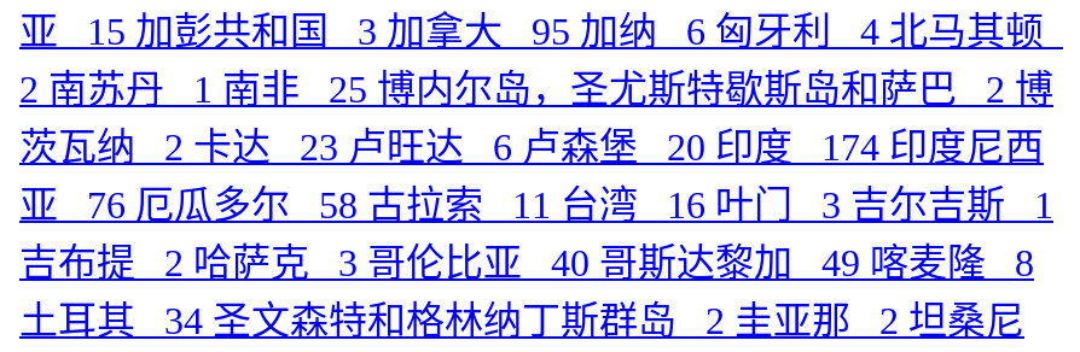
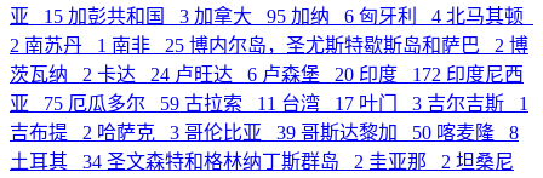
[19,126,1044,167] 茨瓦纳2 卡达23 卢旺达6 卢森堡20 印度174 印度尼西 -> [10,64,524,85] 茨瓦纳2 卡达24 卢旺达6 卢森堡20 印度172 印度尼西
[19,184,1053,225] 亚76 厄瓜多尔58 古拉索11 台湾16 叶门3 吉尔吉斯1 -> [10,93,528,114] 亚75 厄瓜多尔59 古拉索11 台湾17 叶门3 吉尔吉斯1
[19,242,1034,283] 吉布提2 哈萨克3 哥伦比亚40 哥斯达黎加49 喀麦隆8 -> [10,122,519,143] 吉布提2 哈萨克3 哥伦比亚39 哥斯达黎加50 喀麦隆8

